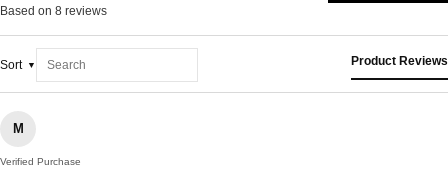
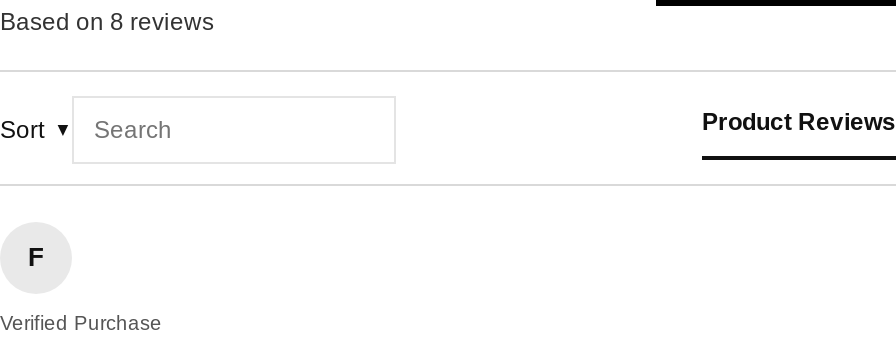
[12,121,23,136] M -> [28,242,44,272] F

